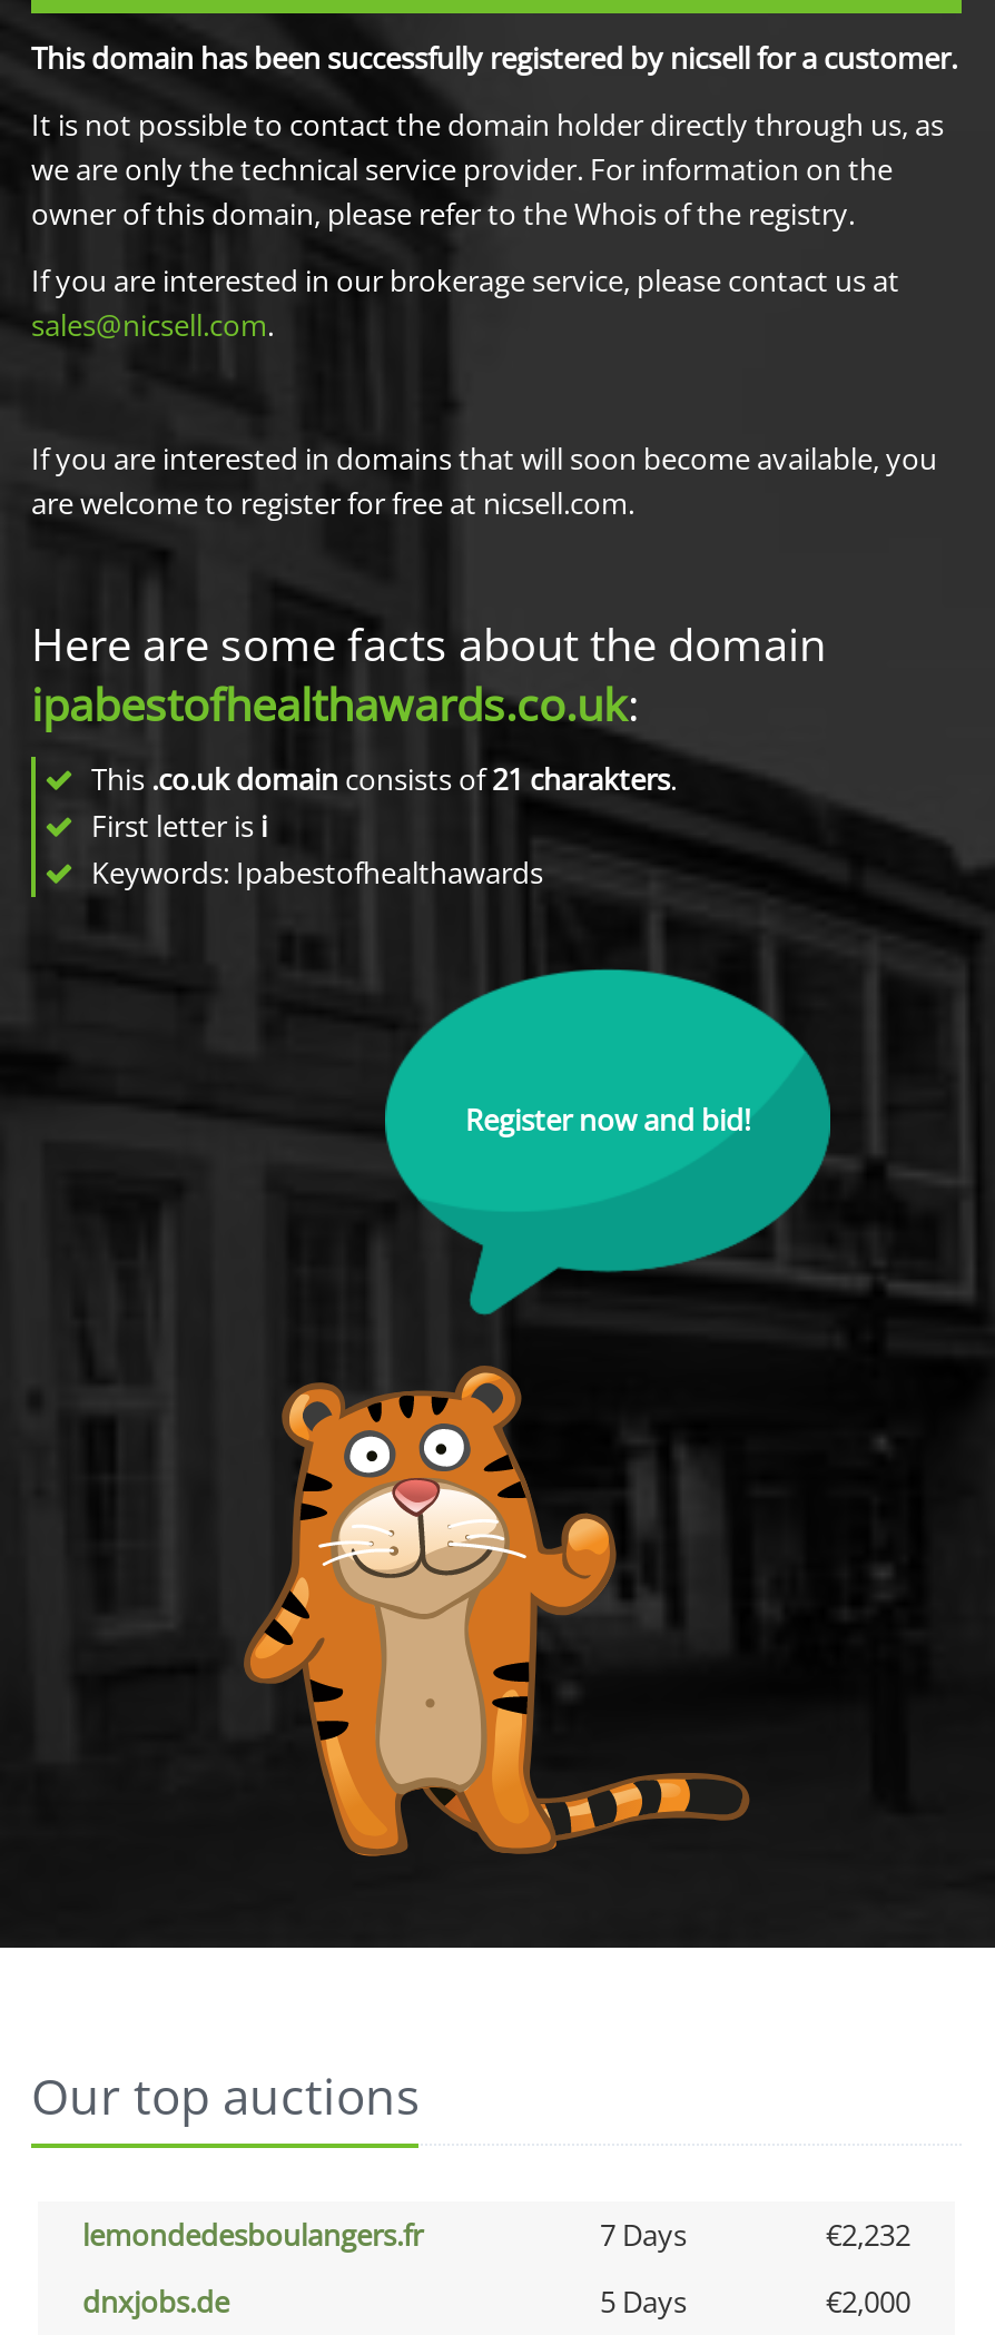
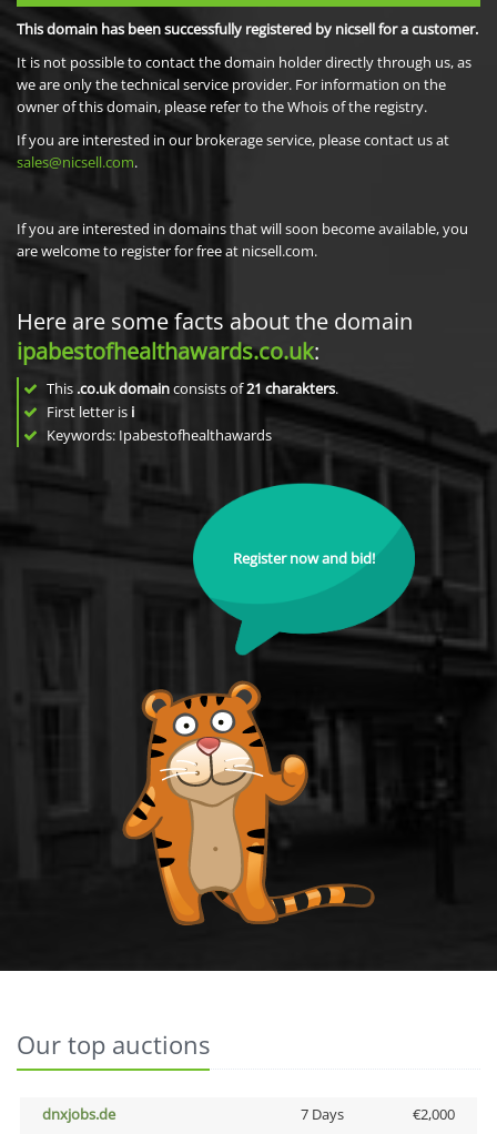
[82,2215,910,2255] lemondedesboulangers.fr | 7 Days | €2,232 -> none
[600,2282,687,2322] 5 Days -> [300,1104,343,1124] 7 Days

